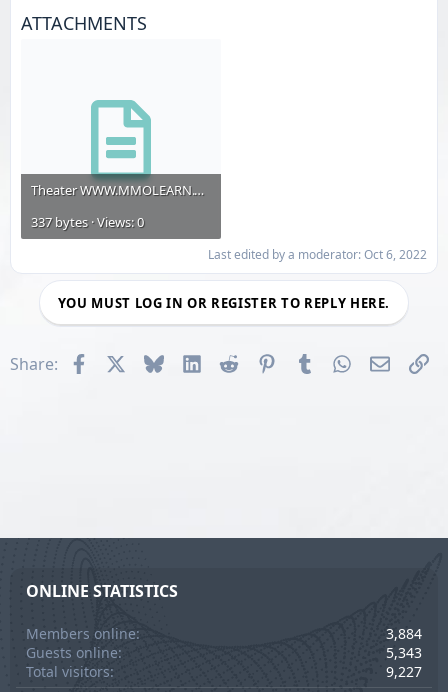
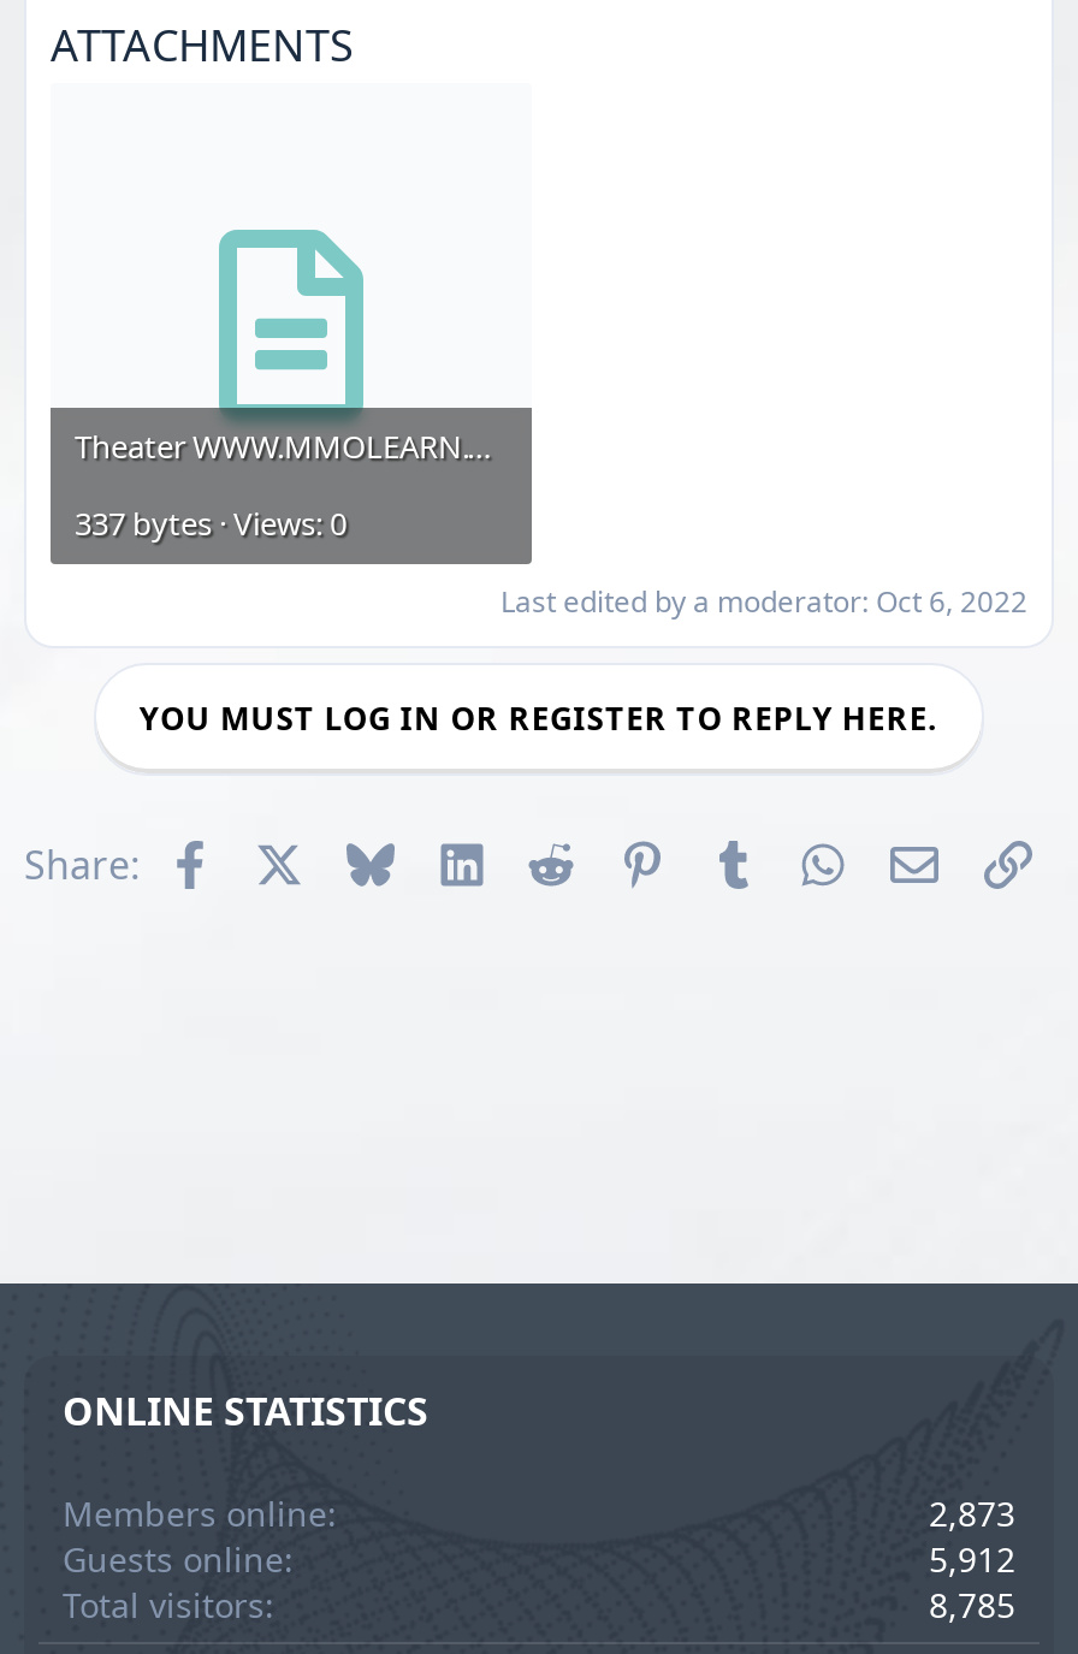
[386,624,422,643] 3,884 -> [929,1491,1015,1537] 2,873
[386,643,422,662] 5,343 -> [929,1537,1015,1582] 5,912
[386,662,422,681] 9,227 -> [929,1582,1015,1628] 8,785

